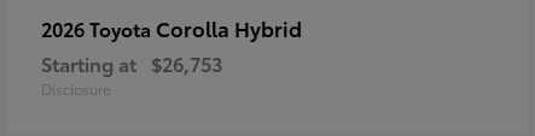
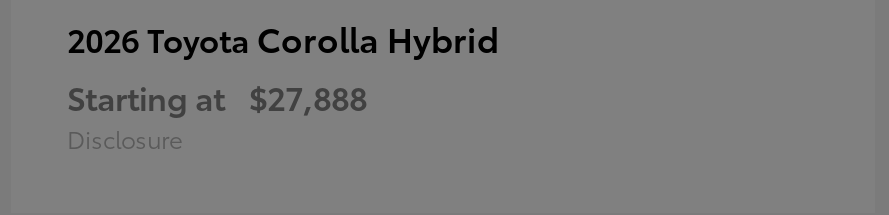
[41,49,222,77] Starting at $26,753 -> [67,74,367,120] Starting at $27,888

